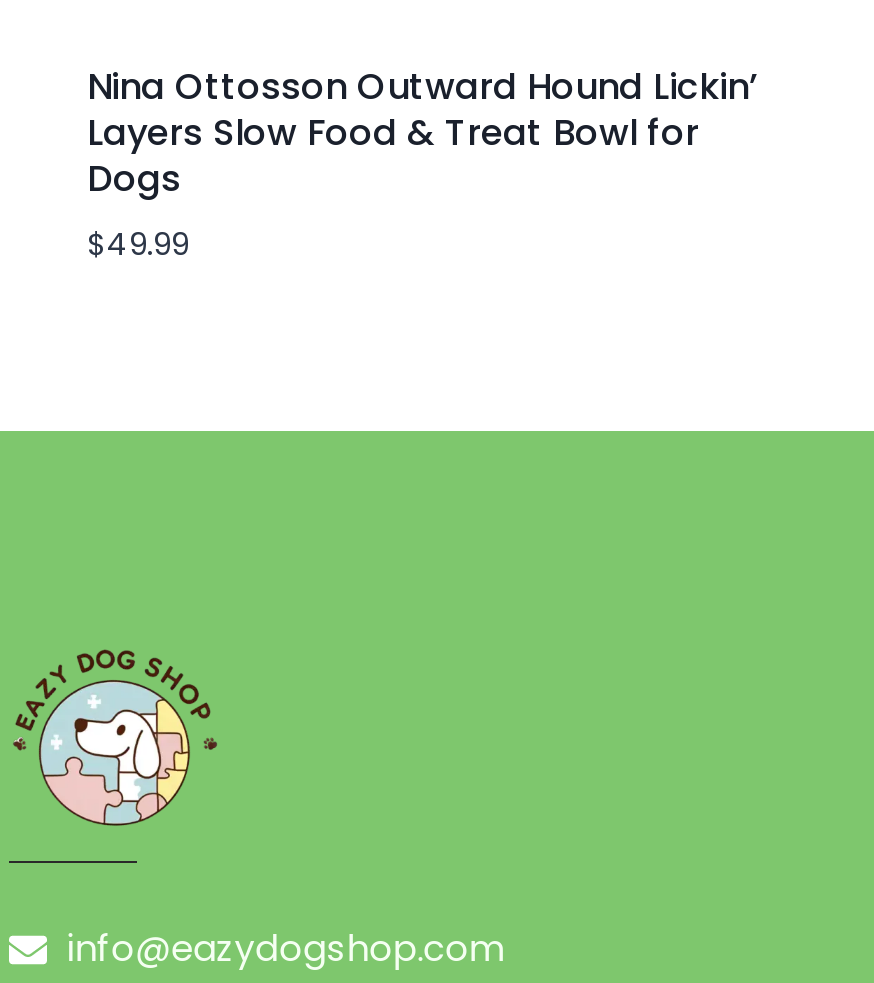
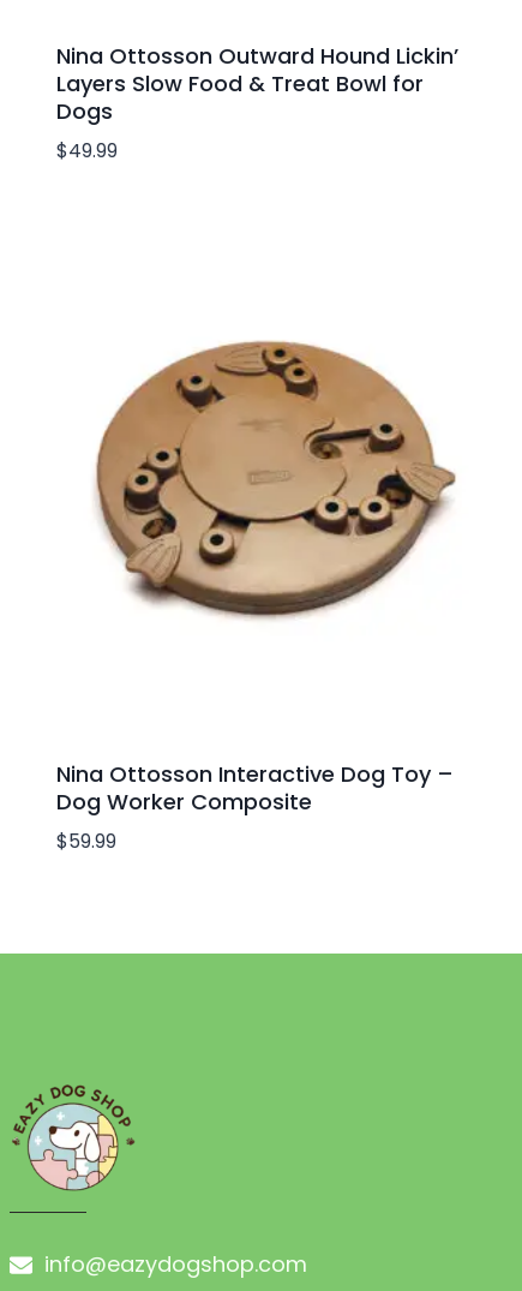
none -> [56,759,454,854] Nina Ottosson Interactive Dog Toy – | Dog Worker Composite | $59.99
none -> [94,340,457,621] [image]

